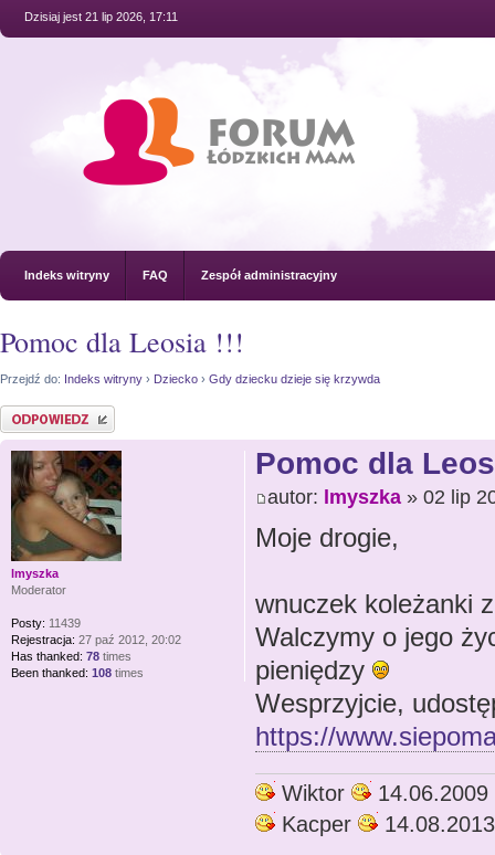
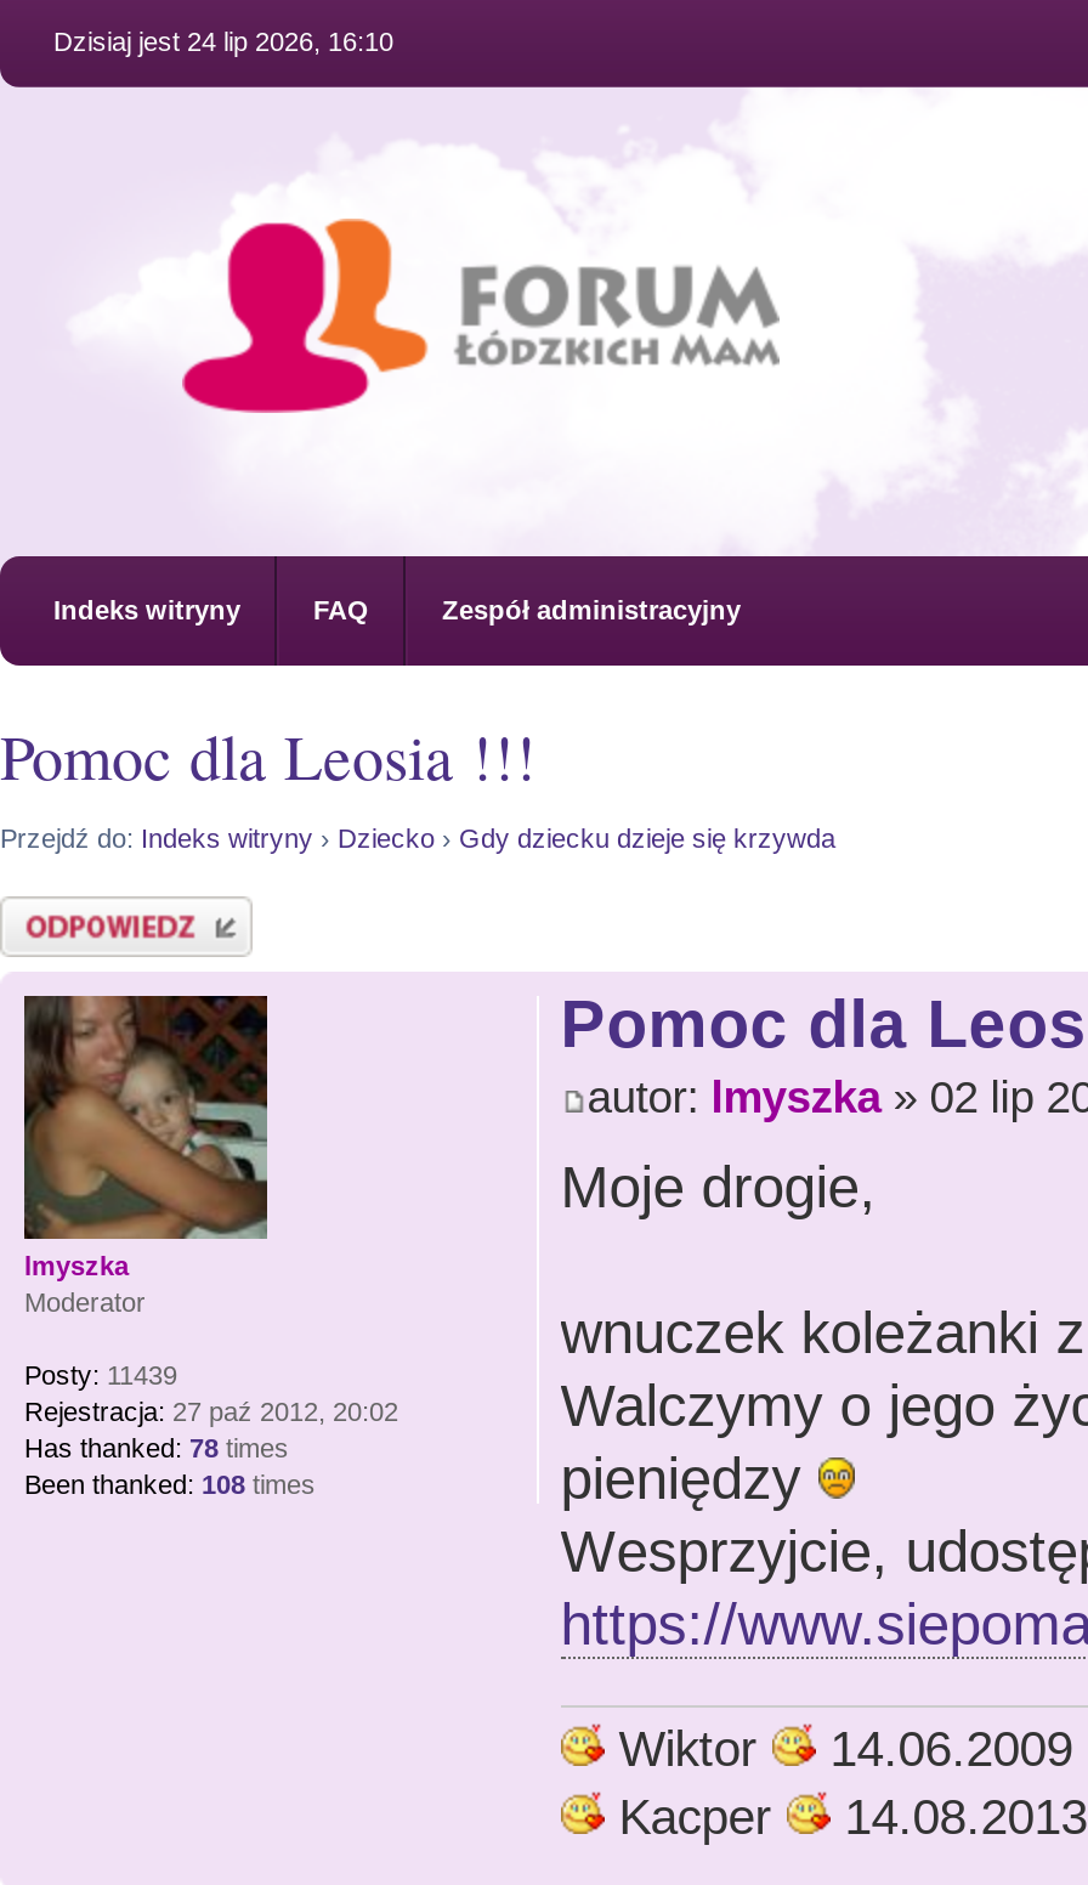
[24,10,178,23] Dzisiaj jest 21 lip 2026, 17:11 -> [53,27,393,56] Dzisiaj jest 24 lip 2026, 16:10

